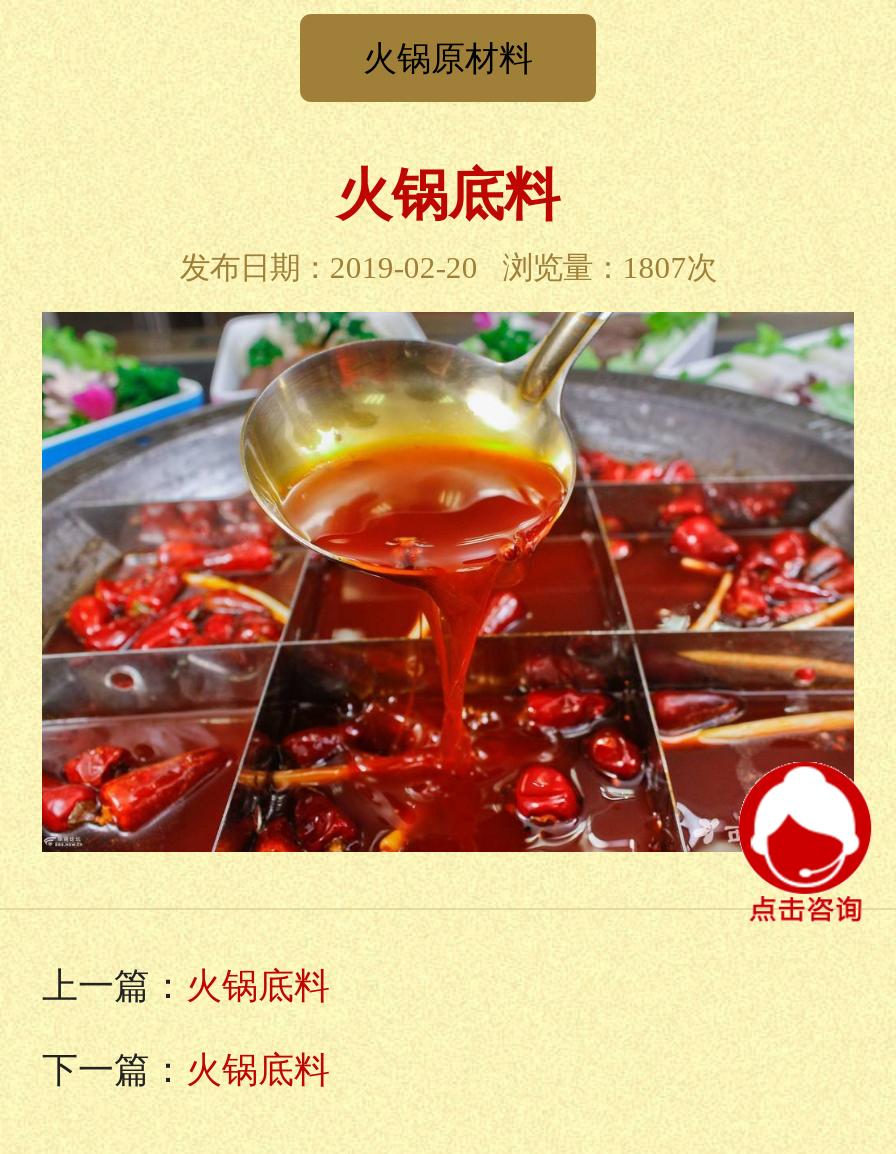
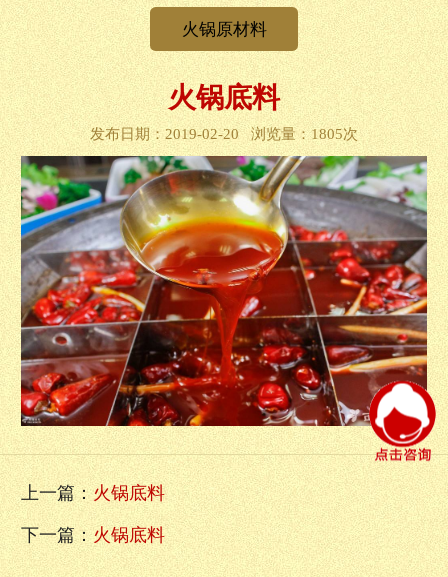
[180,251,716,285] 发布日期：2019-02-20 浏览量：1807次 -> [90,125,358,142] 发布日期：2019-02-20 浏览量：1805次

